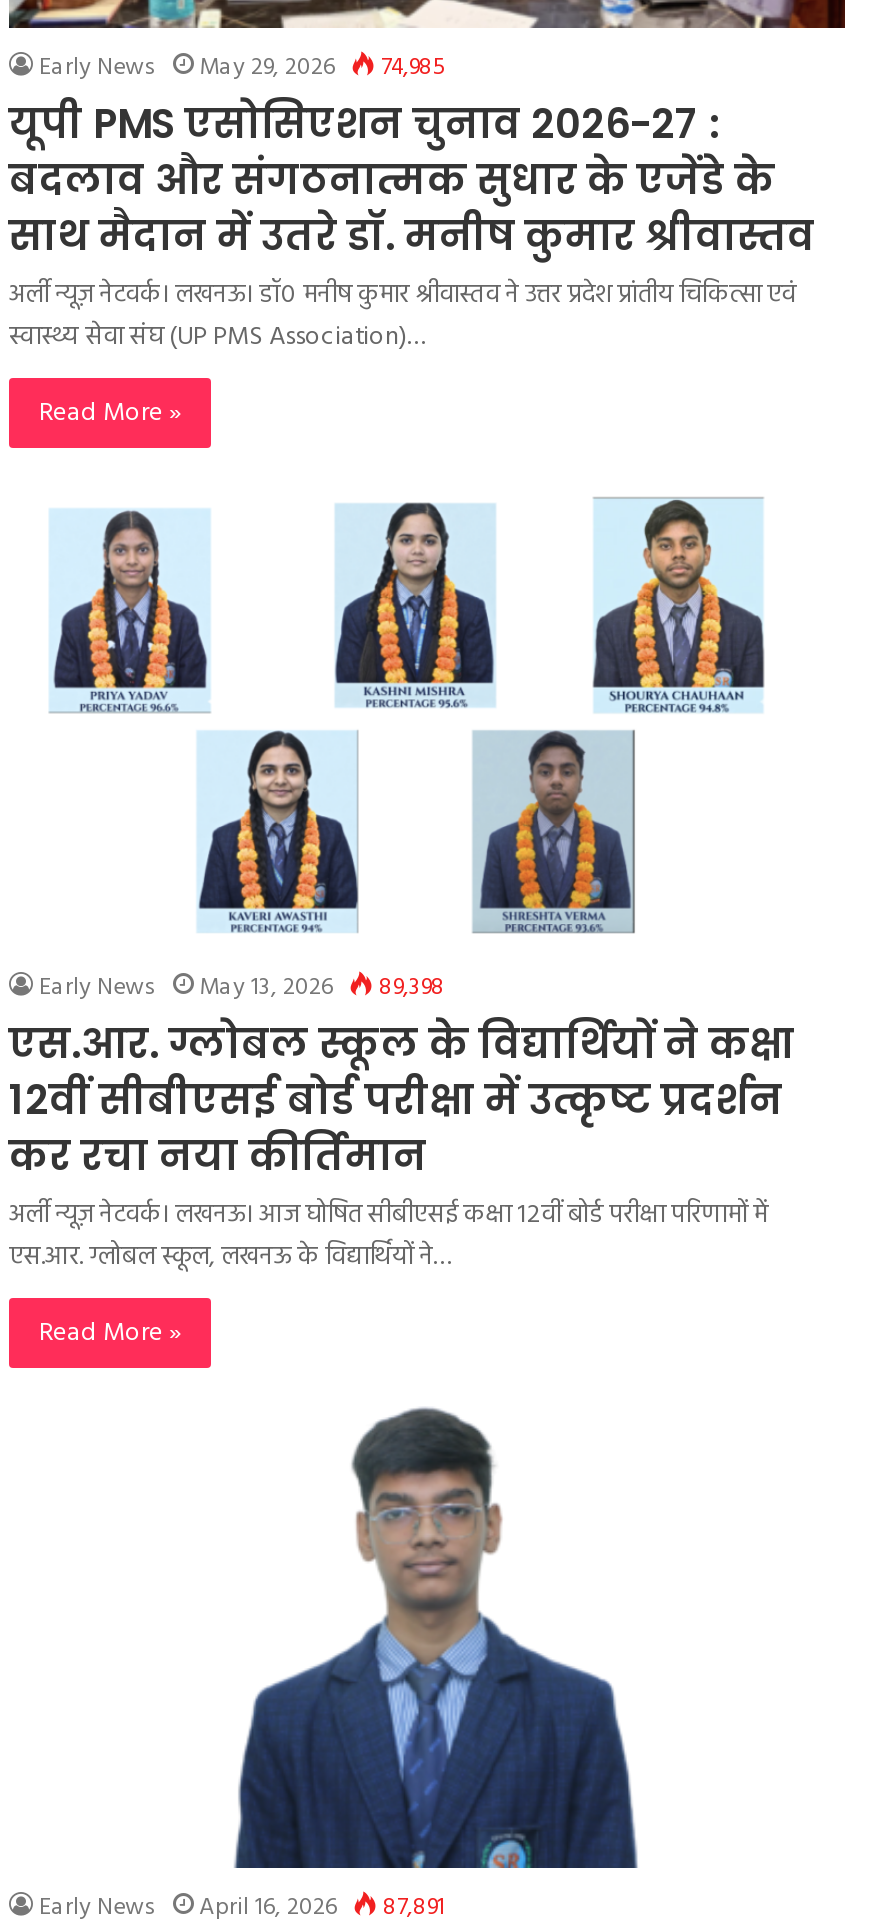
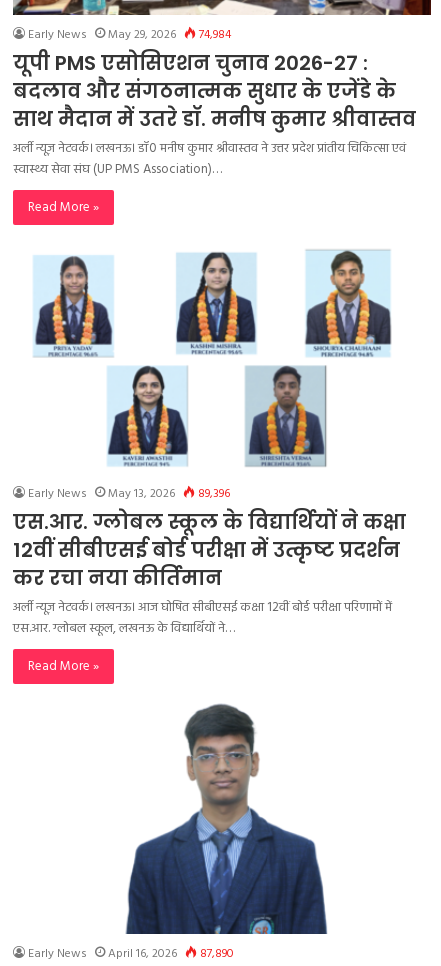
[39,49,445,89] Early News May 29, 2026 74,985 -> [28,25,231,45] Early News May 29, 2026 74,984
[39,969,445,1009] Early News May 13, 2026 89,398 -> [28,484,230,504] Early News May 13, 2026 89,396
[39,1888,445,1928] Early News April 16, 2026 87,891 -> [28,944,234,964] Early News April 16, 2026 87,890

